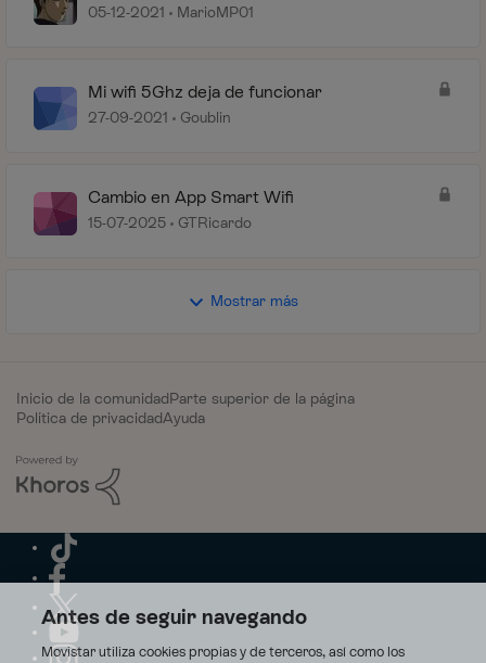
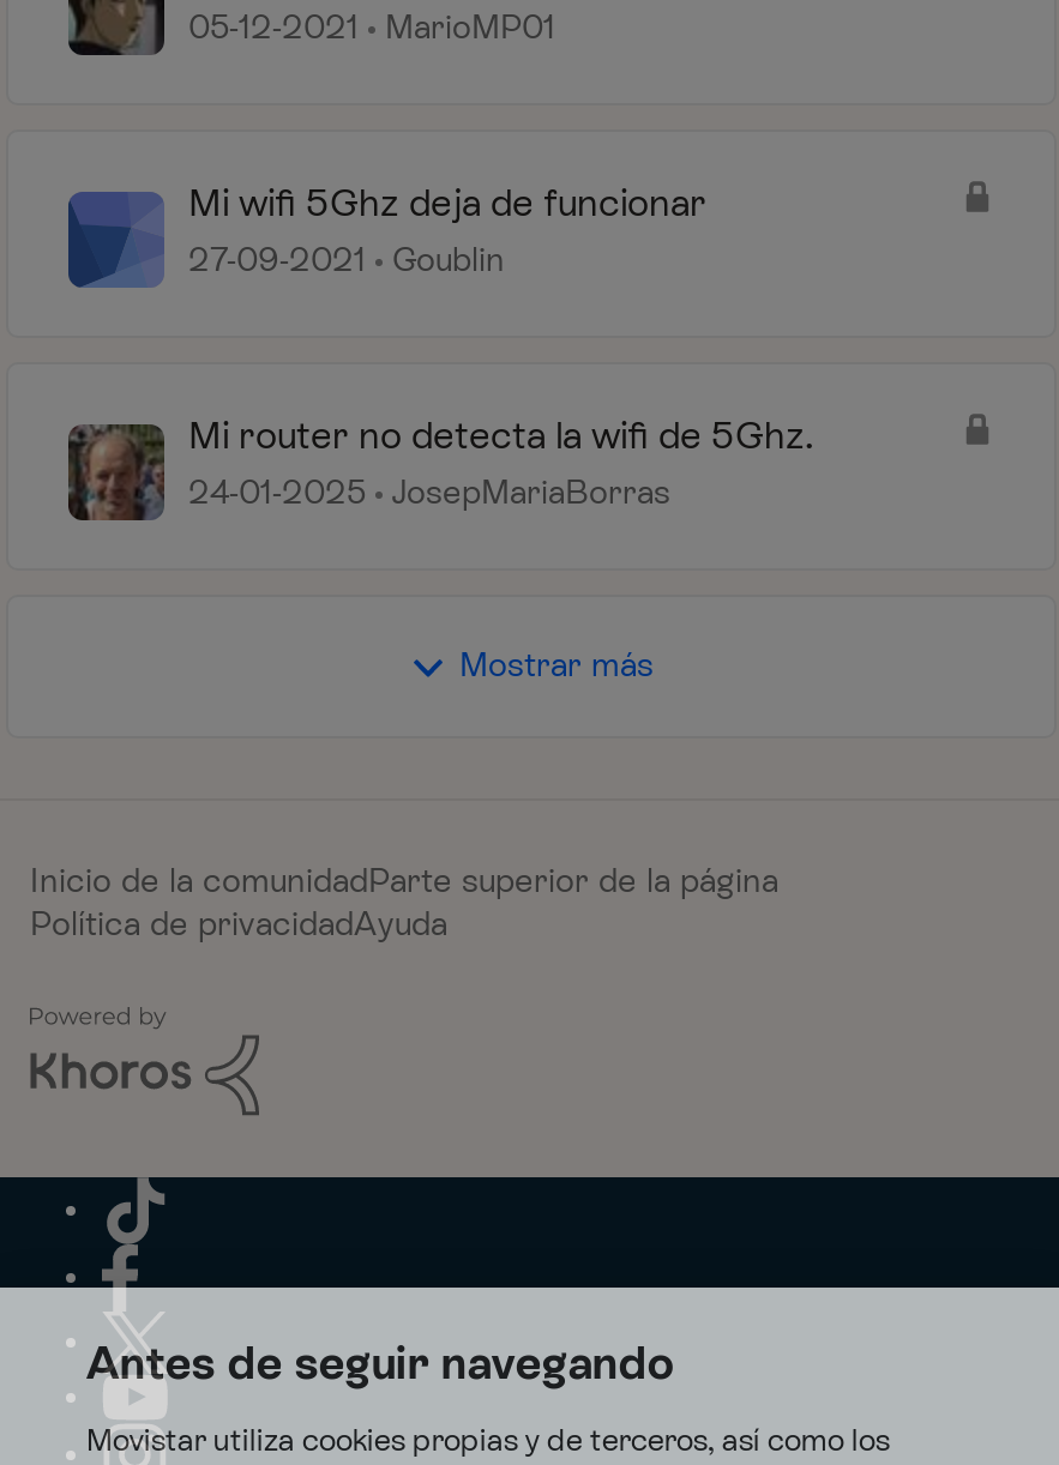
[34,187,294,235] [image] | Cambio en App Smart Wifi | 15-07-2025 | GTRicardo -> [66,412,814,520] [image] | Mi router no detecta la wifi de 5Ghz. | 24-01-2025 | JosepMariaBorras

